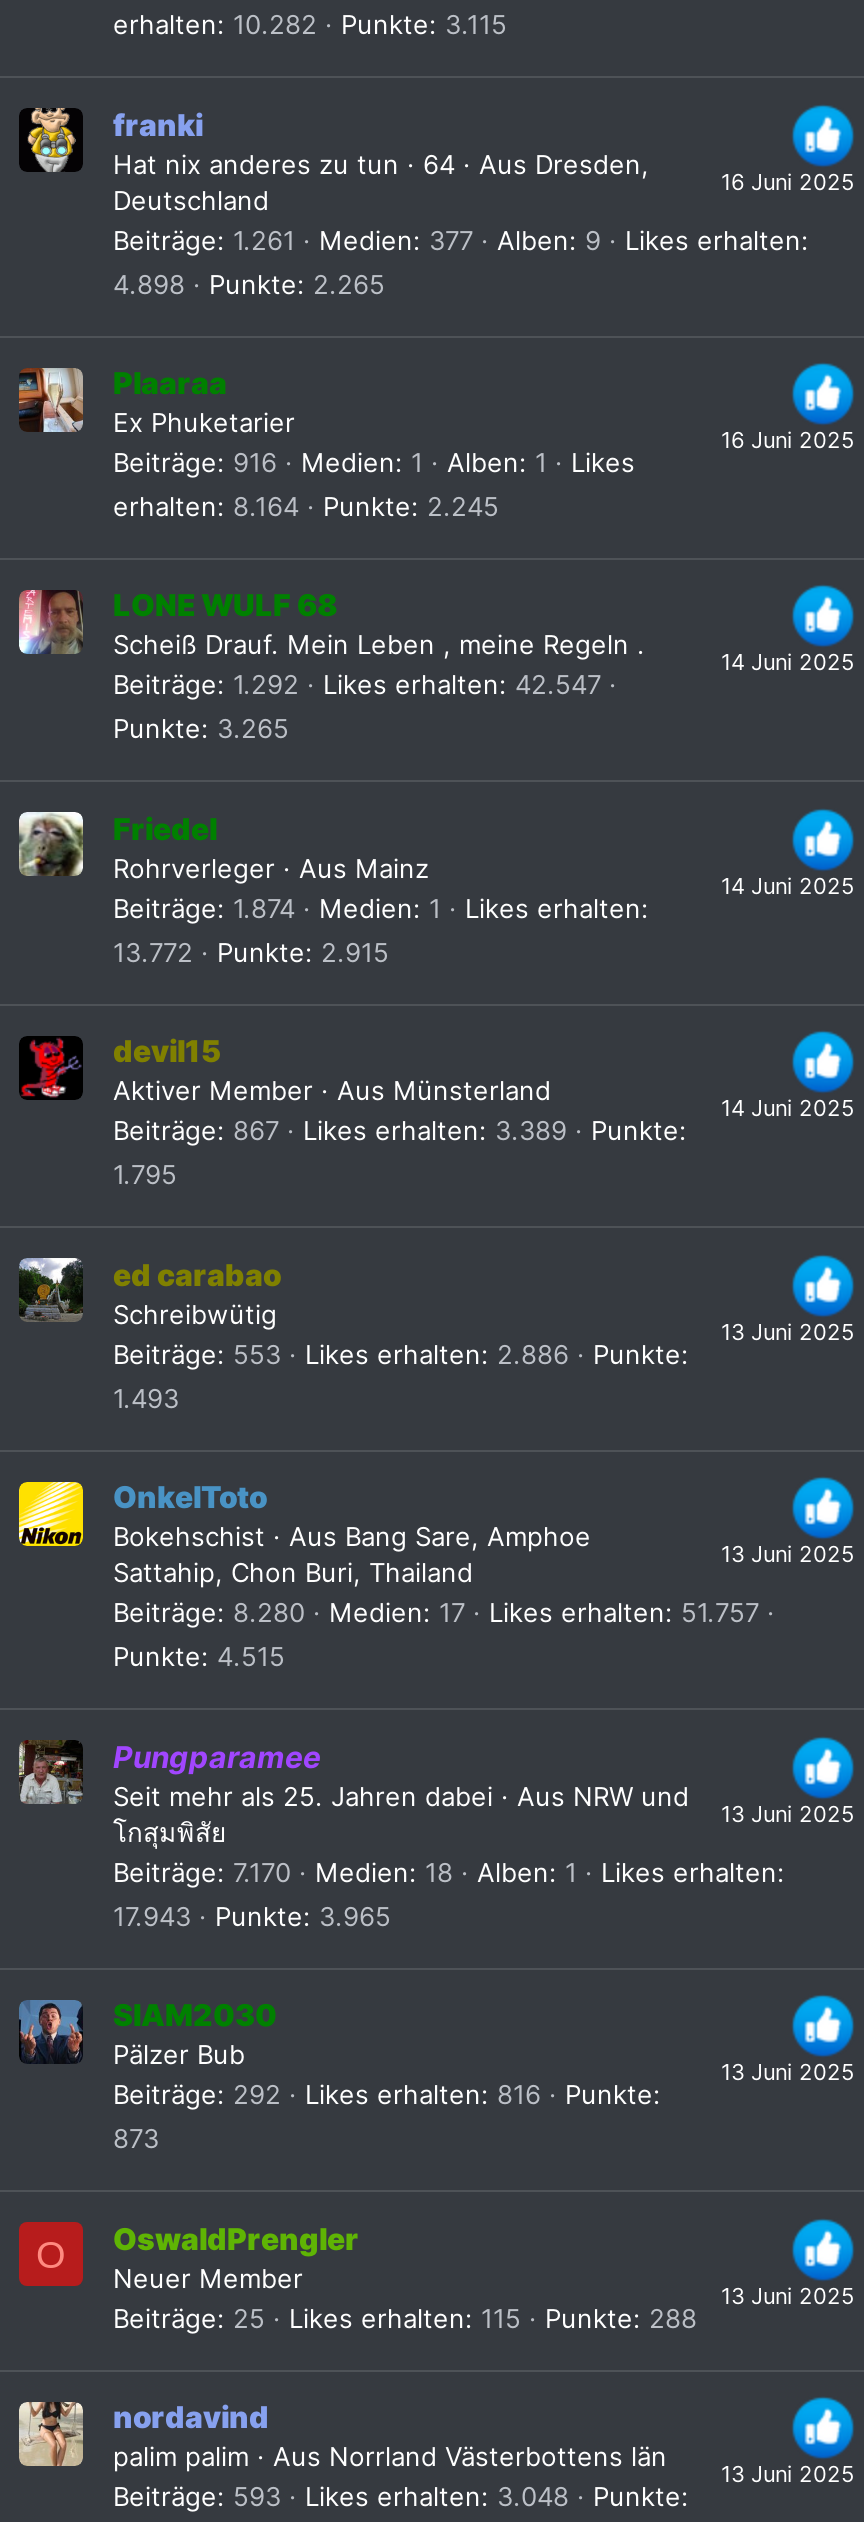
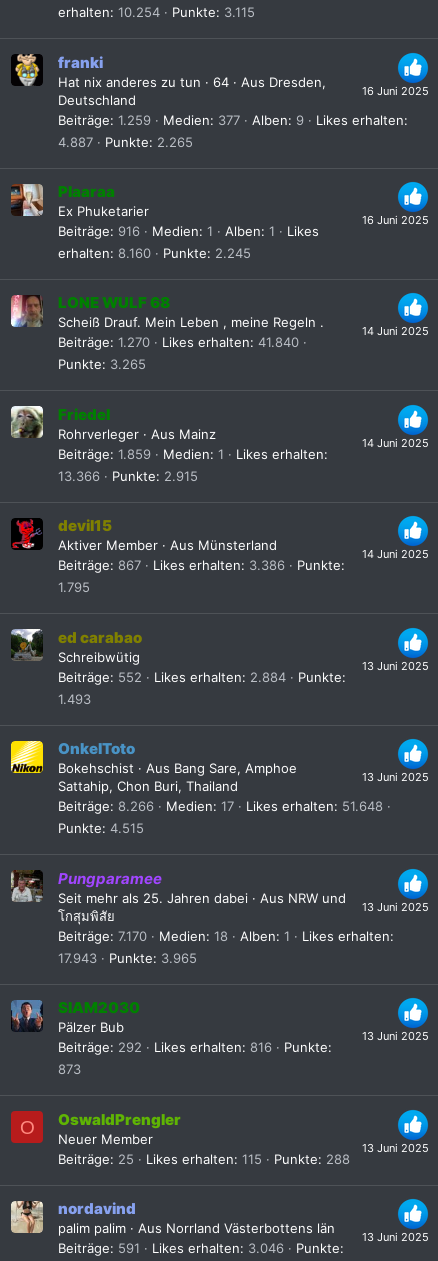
[113,8,507,40] erhalten 10.282 Punkte 3.115 -> [58,4,255,20] erhalten 10.254 Punkte 3.115
[113,223,801,255] Beiträge 1.261 Medien 377 Alben 9 Likes erhalten -> [58,111,404,127] Beiträge 1.259 Medien 377 Alben 9 Likes erhalten
[113,267,385,299] 4.898 Punkte 2.265 -> [58,133,193,149] 4.887 Punkte 2.265
[113,490,499,522] erhalten 8.164 Punkte 2.245 -> [58,245,251,261] erhalten 8.160 Punkte 2.245
[113,669,299,701] Beiträge 1.292 -> [58,334,150,350] Beiträge 1.270
[323,669,601,701] Likes erhalten 42.547 -> [162,334,299,350] Likes erhalten 41.840
[113,892,641,924] Beiträge 1.874 Medien 1 Likes erhalten -> [58,446,324,462] Beiträge 1.859 Medien 1 Likes erhalten
[113,936,389,968] 13.772 Punkte 2.915 -> [58,468,198,484] 13.366 Punkte 2.915
[303,1115,567,1147] Likes erhalten 3.389 -> [153,557,285,573] Likes erhalten 3.386
[113,1338,281,1370] Beiträge 553 -> [58,669,142,685] Beiträge 552
[305,1338,569,1370] Likes erhalten 2.886 -> [154,669,286,685] Likes erhalten 2.884
[113,1597,305,1629] Beiträge 8.280 -> [58,798,154,814] Beiträge 8.266
[489,1597,759,1629] Likes erhalten 51.757 -> [246,798,383,814] Likes erhalten 51.648
[113,2481,281,2513] Beiträge 593 -> [58,1240,140,1256] Beiträge 591
[305,2481,569,2513] Likes erhalten 3.048 -> [152,1240,284,1256] Likes erhalten 3.046

